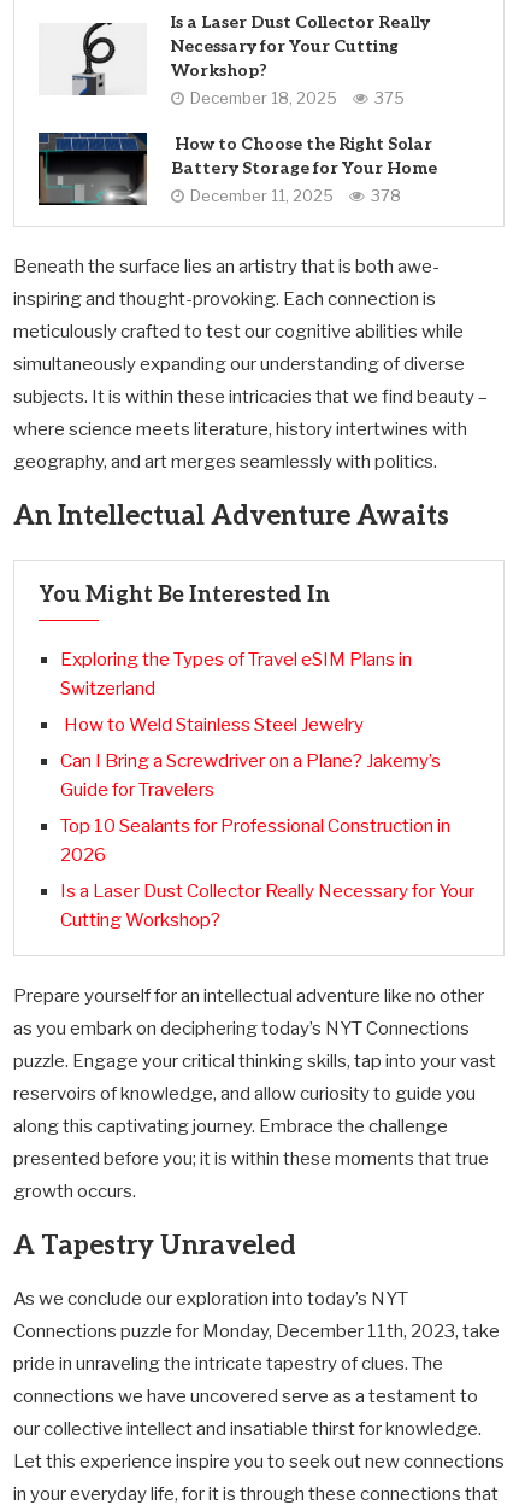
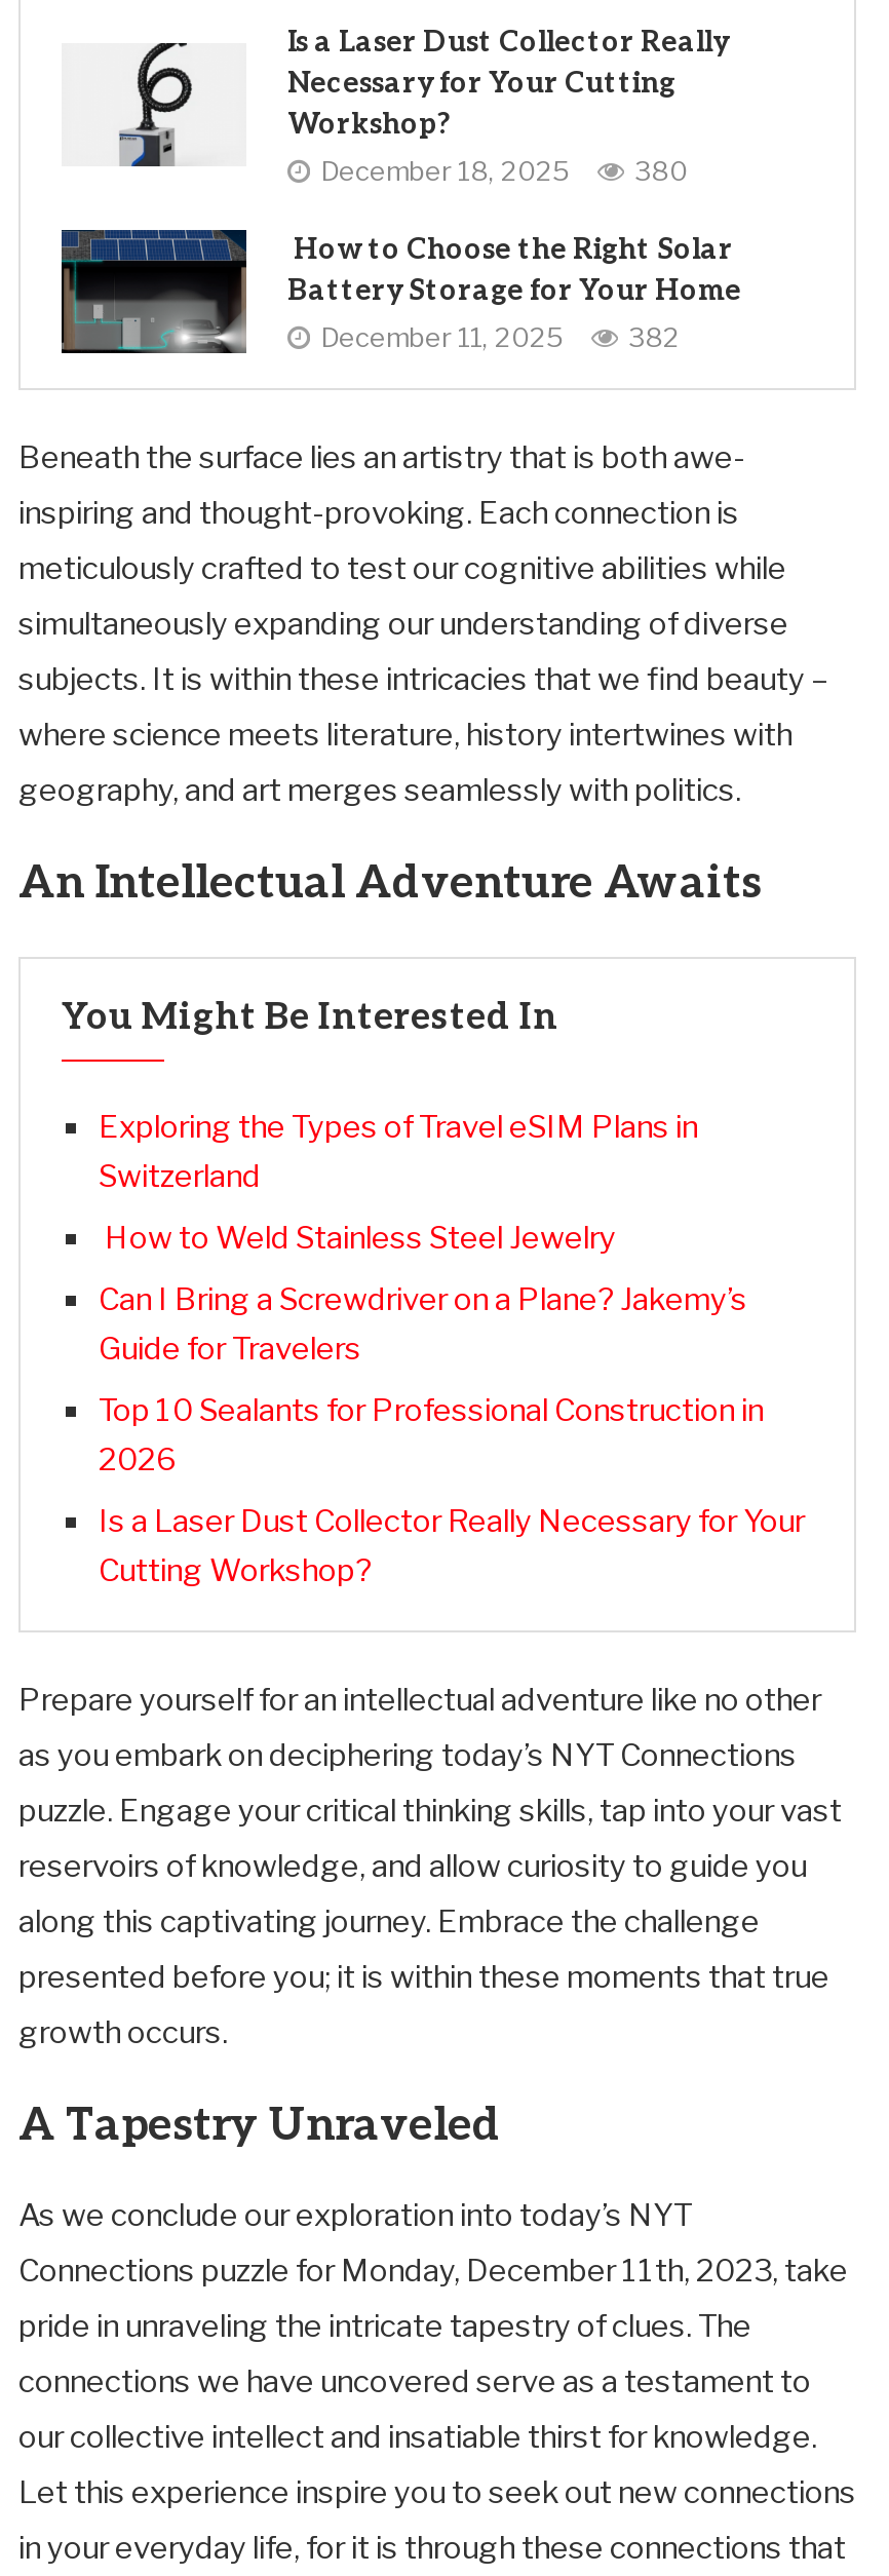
[190,88,405,107] December 18, 2025 375 -> [320,154,688,187] December 18, 2025 380
[190,186,401,205] December 11, 2025 378 -> [320,320,680,353] December 11, 2025 382

